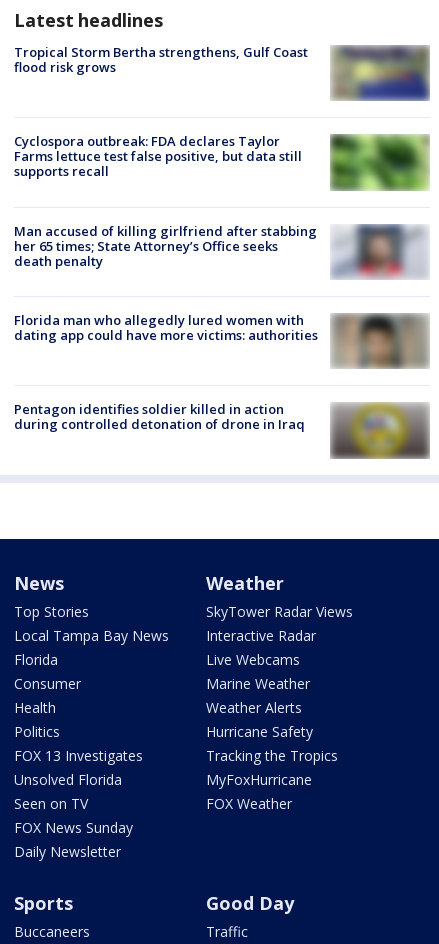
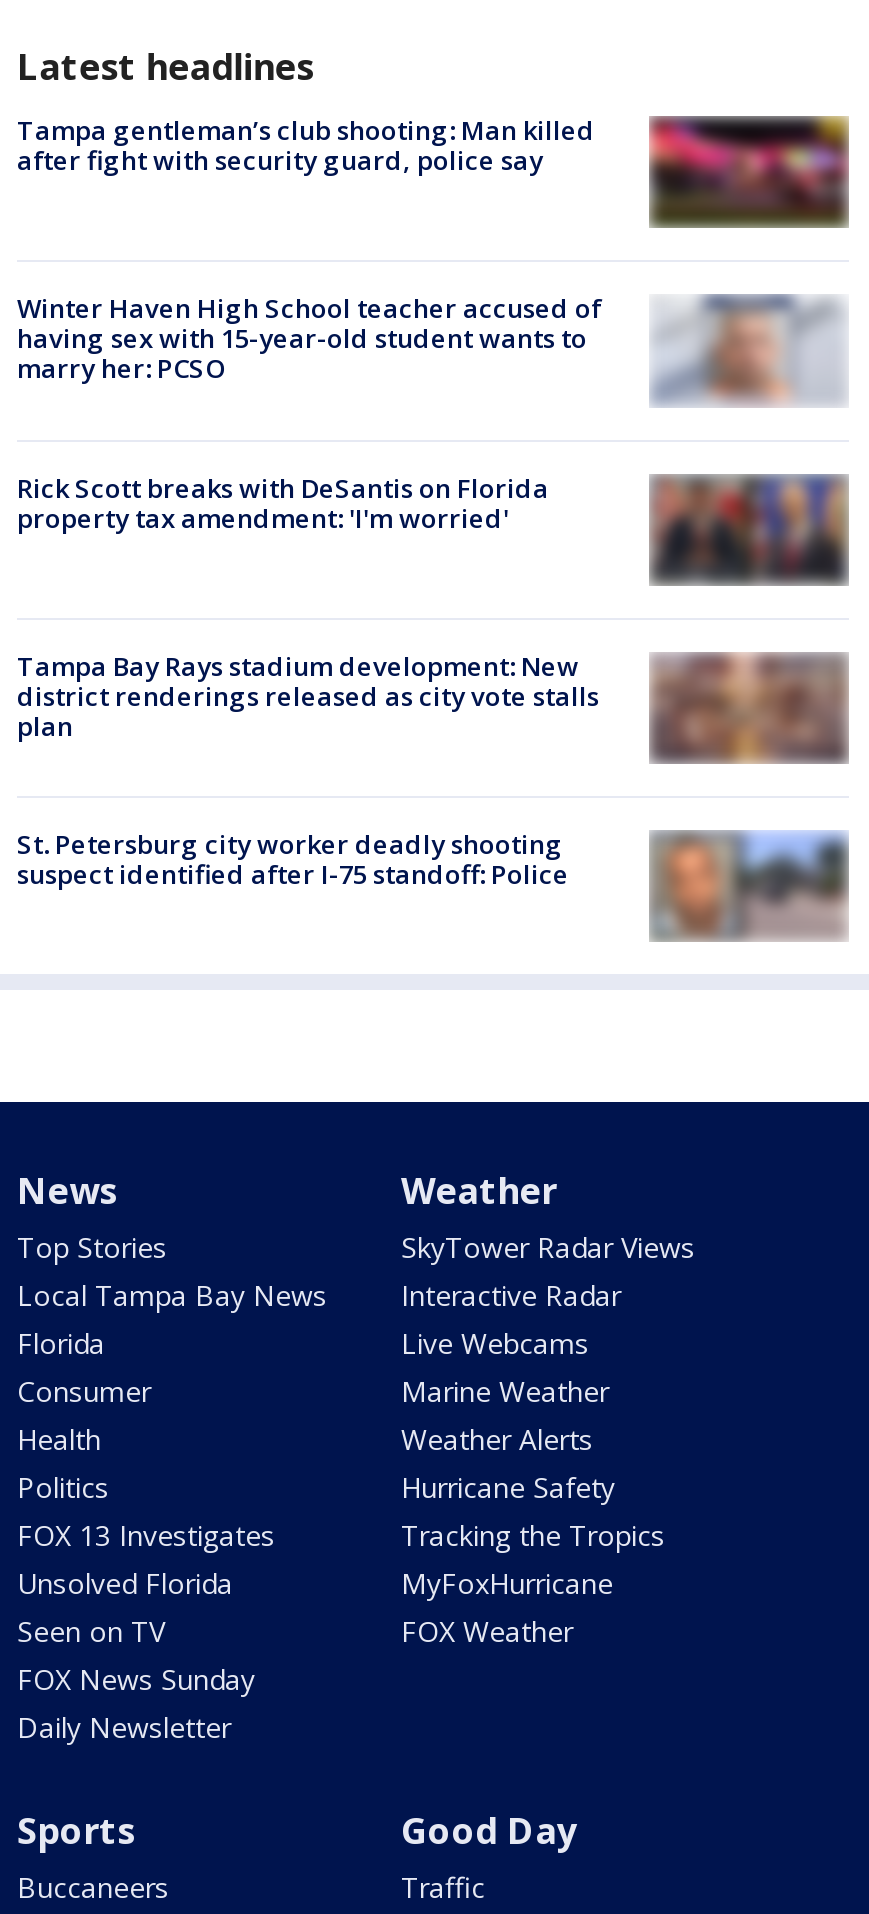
[14,43,430,101] [image] | Tropical Storm Bertha strengthens, Gulf Coast | flood risk grows -> [17,112,849,228] [image] | Tampa gentleman’s club shooting: Man killed | after fight with security guard, police say
[14,132,430,191] [image] | Cyclospora outbreak: FDA declares Taylor | Farms lettuce test false positive, but data still | supports recall -> [17,291,847,406] [image] | Winter Haven High School teacher accused of | having sex with 15-year-old student wants to | marry her: PCSO
[14,222,317,270] Man accused of killing girlfriend after stabbing | her 65 times; State Attorney’s Office seeks | death penalty -> [17,469,549,535] Rick Scott breaks with DeSantis on Florida | property tax amendment: 'I'm worried'
[331,225,429,279] [image] -> [649,474,849,586] [image]
[14,311,428,367] [image] | Florida man who allegedly lured women with | dating app could have more victims: authorities -> [17,648,847,762] [image] | Tampa Bay Rays stadium development: New | district renderings released as city vote stalls | plan
[14,400,305,433] Pentagon identifies soldier killed in action | during controlled detonation of drone in Iraq -> [17,826,569,892] St. Petersburg city worker deadly shooting | suspect identified after I-75 standoff: Police
[332,402,429,459] [image] -> [655,830,847,942] [image]

